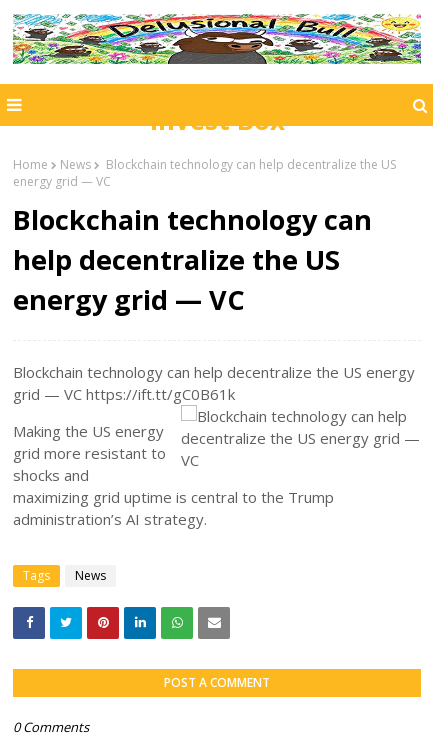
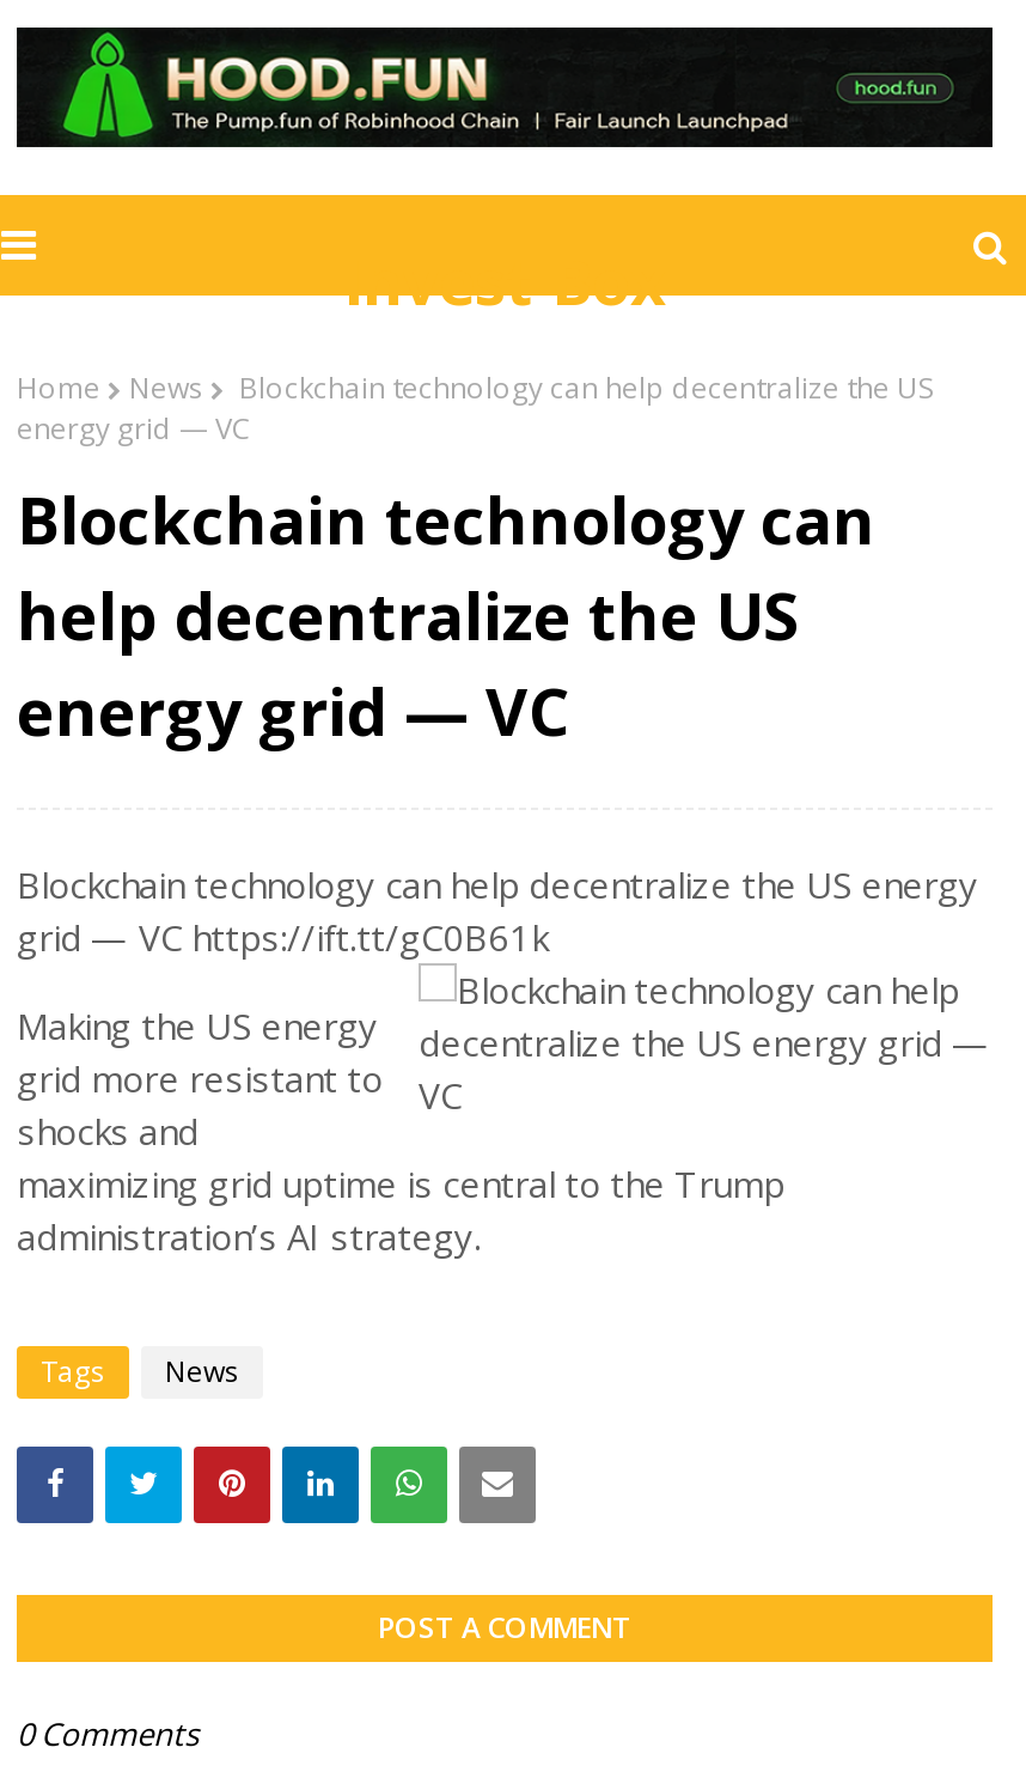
[12,13,422,65] [image] -> [14,25,995,150] [image]

